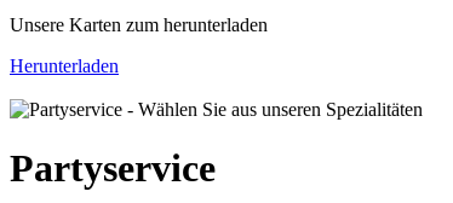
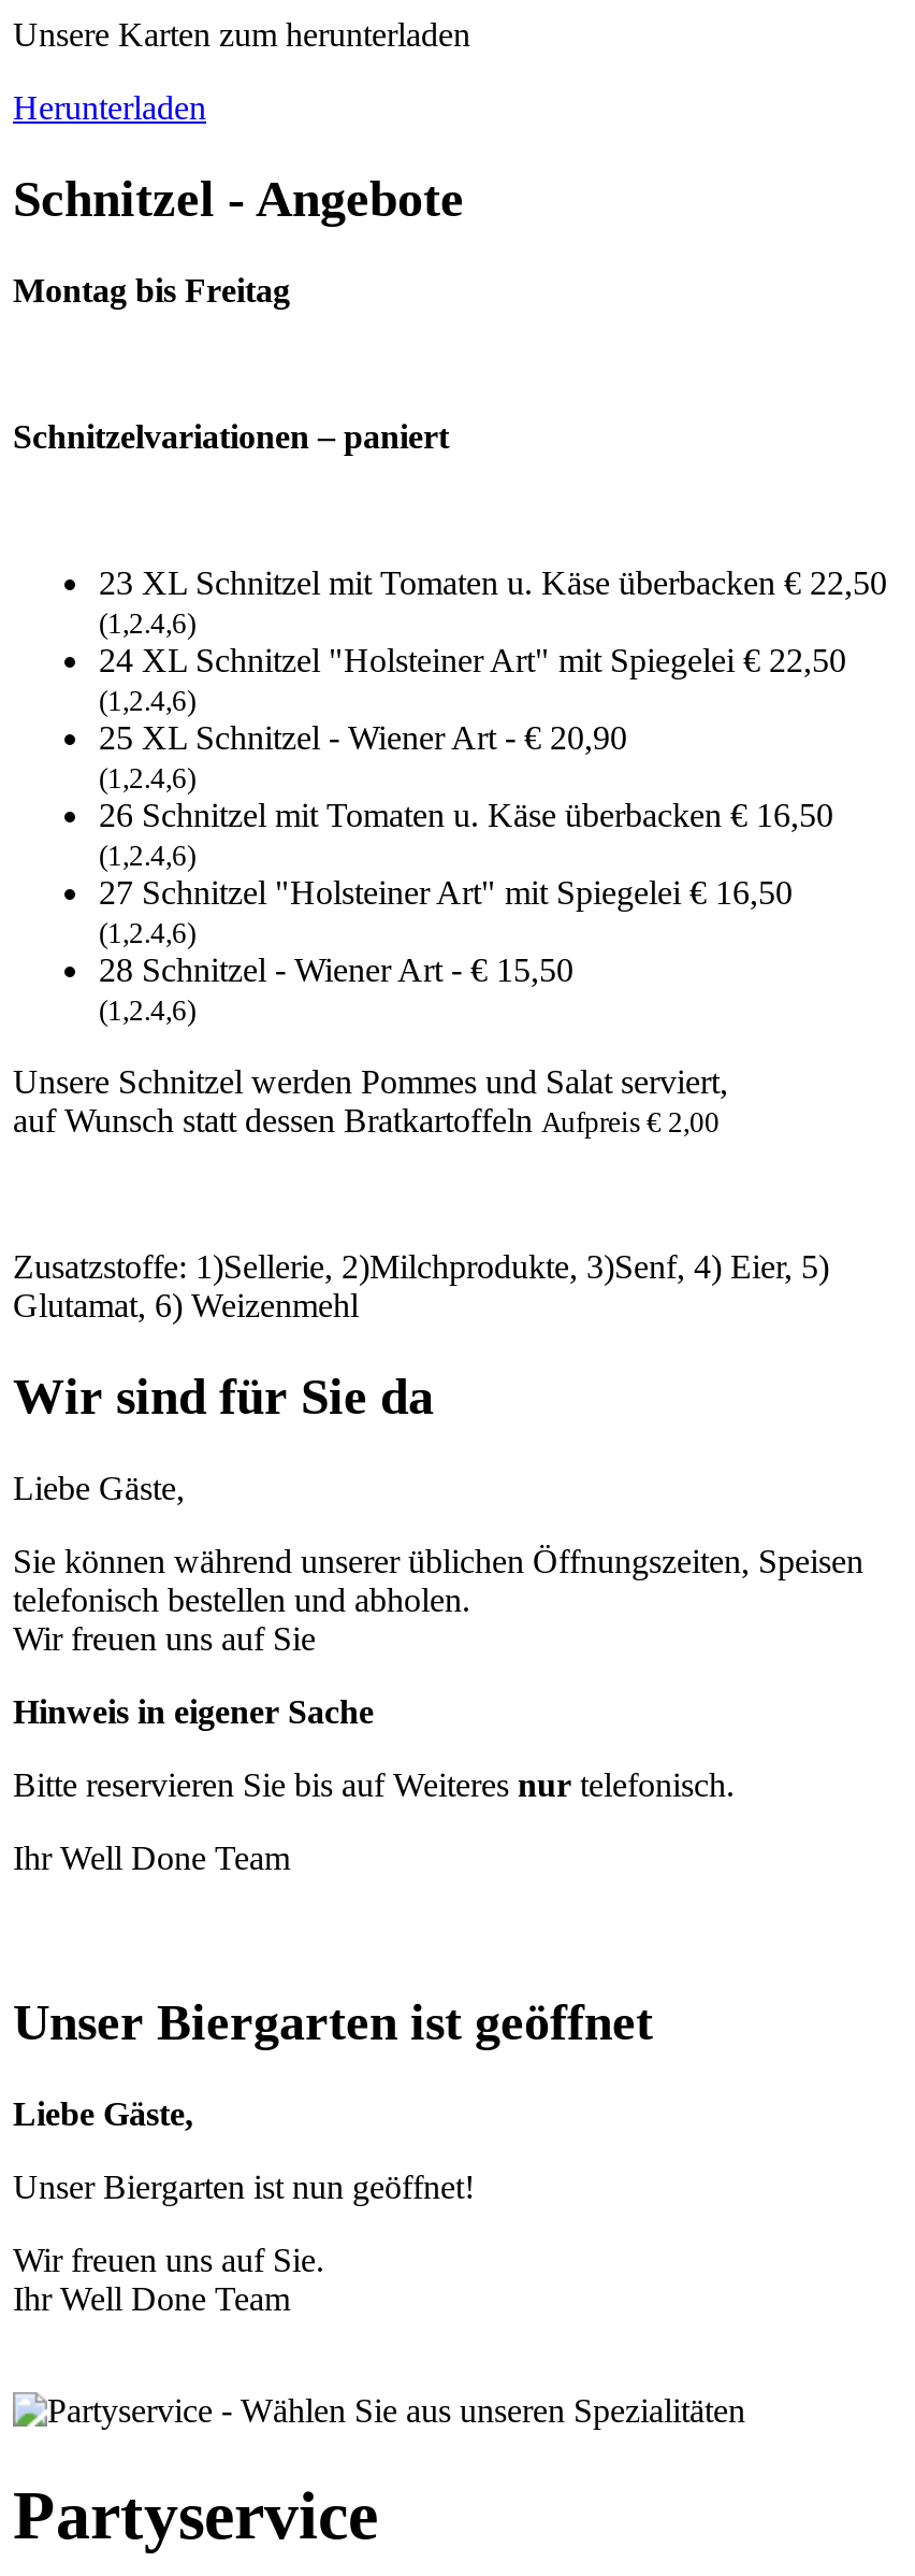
none -> [13,171,464,309] Schnitzel - Angebote | Montag bis Freitag
none -> [13,418,449,455] Schnitzelvariationen – paniert
none -> [13,565,887,1139] 23 XL Schnitzel mit Tomaten u. Käse überbacken € 22,50 | (1,2.4,6) | 24 XL Schnitzel "Holsteiner Art" mit Spiegelei € 22,50 | (1,2.4,6) | 25 XL Schnitzel - Wiener Art - € 20,90 | (1,2.4,6) | 26 Schnitzel mit Tomaten u. Käse überbacken € 16,50 | (1,2.4,6) | 27 Schnitzel "Holsteiner Art" mit Spiegelei € 16,50 | (1,2.4,6) | 28 Schnitzel - Wiener Art - € 15,50 | (1,2.4,6) | Unsere Schnitzel werden Pommes und Salat serviert, | auf Wunsch statt dessen Bratkartoffeln Aufpreis € 2,00
none -> [13,1248,863,2316] Zusatzstoffe: 1)Sellerie, 2)Milchprodukte, 3)Senf, 4) Eier, 5) | Glutamat, 6) Weizenmehl | Wir sind für Sie da | Liebe Gäste, | Sie können während unserer üblichen Öffnungszeiten, Speisen | telefonisch bestellen und abholen. | Wir freuen uns auf Sie | Hinweis in eigener Sache | Bitte reservieren Sie bis auf Weiteres nur telefonisch. | Ihr Well Done Team | Unser Biergarten ist geöffnet | Liebe Gäste, | Unser Biergarten ist nun geöffnet! | Wir freuen uns auf Sie. | Ihr Well Done Team

